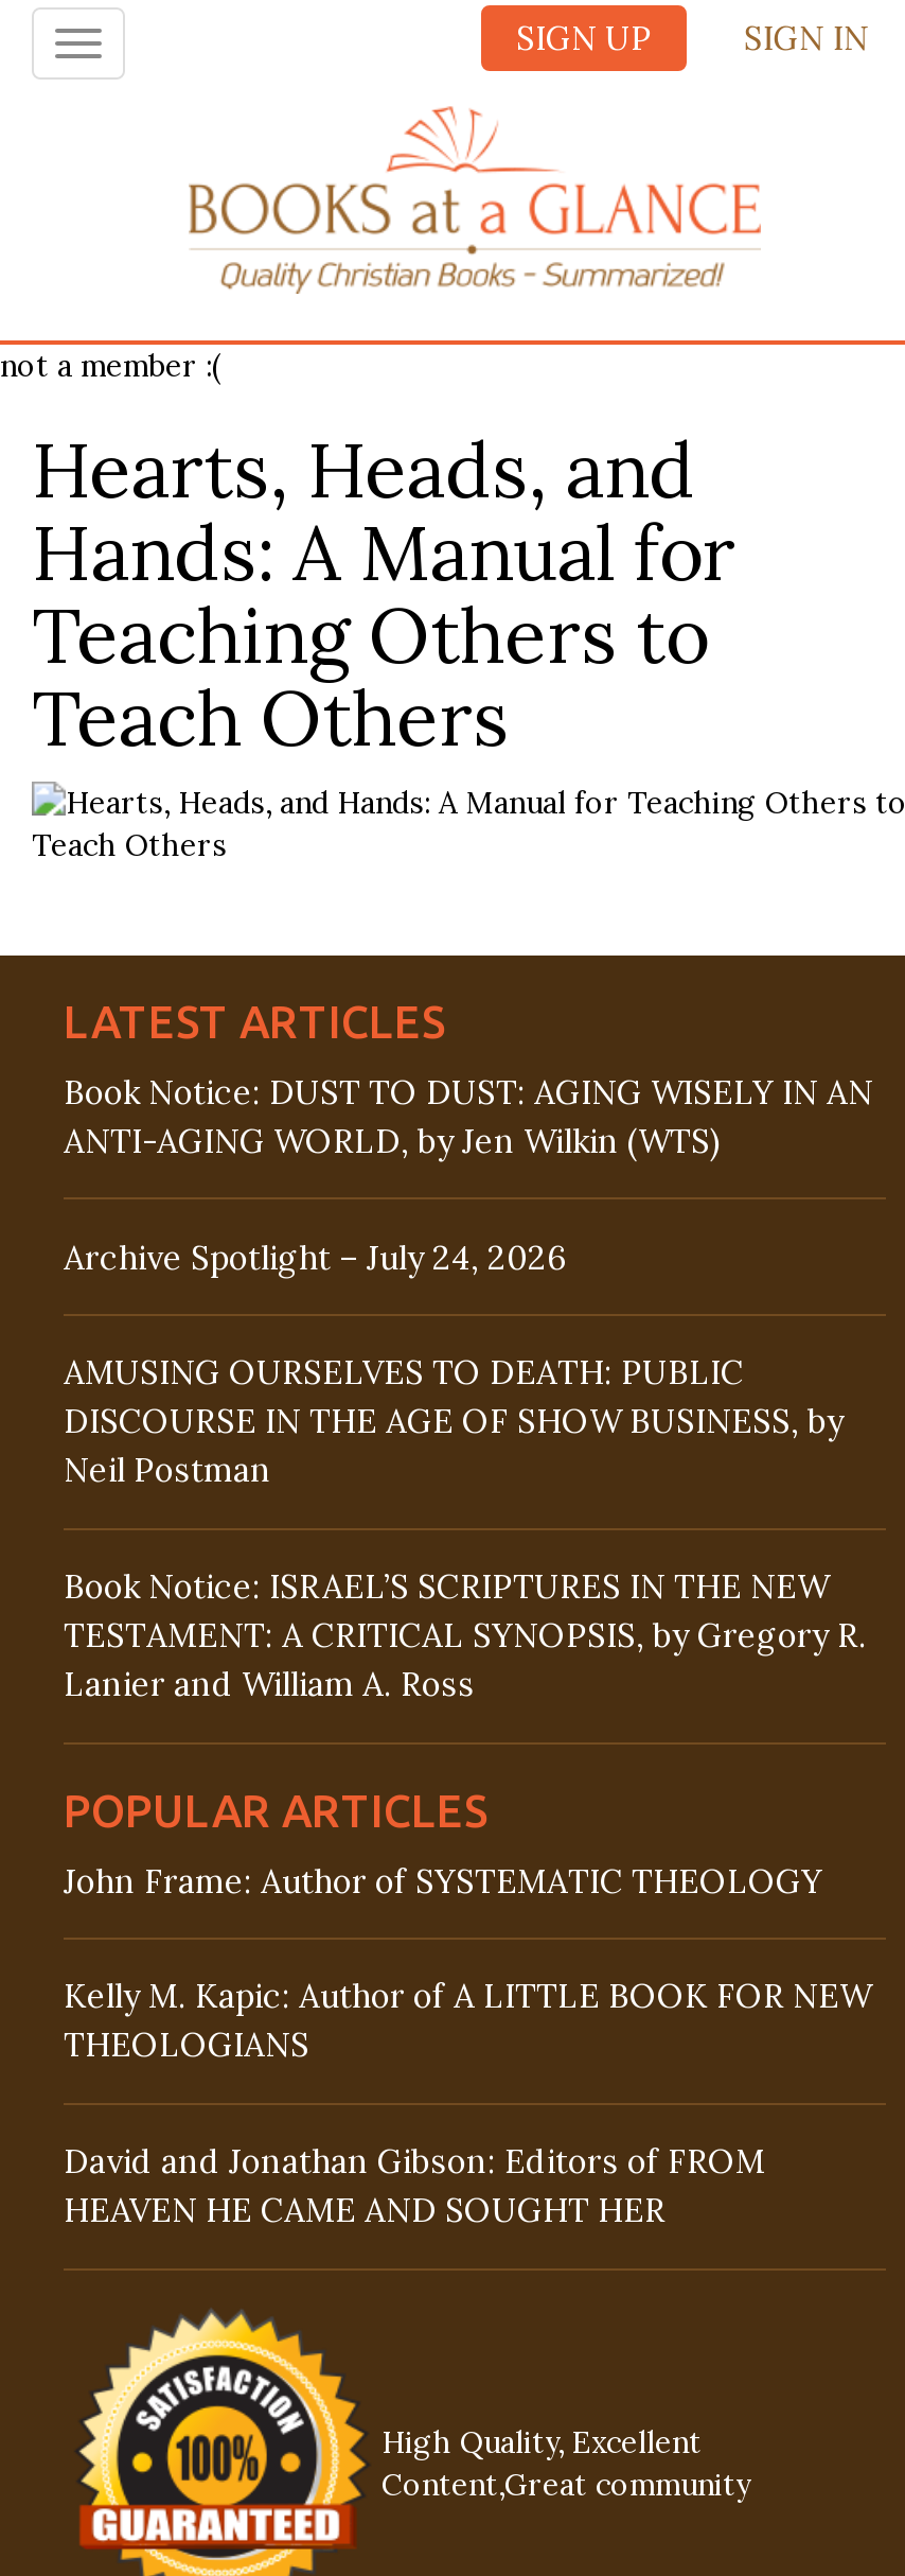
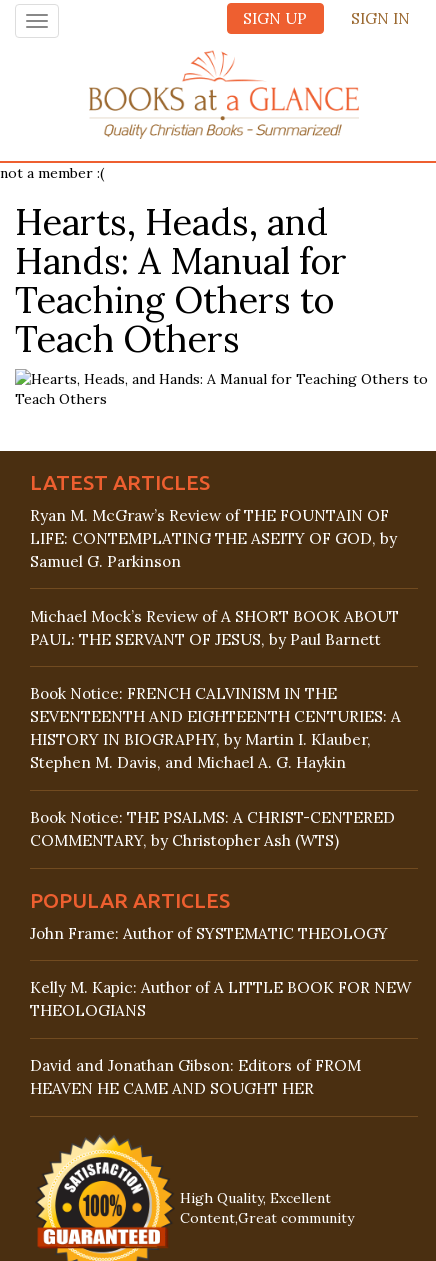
[64,1072,873,1161] Book Notice: DUST TO DUST: AGING WISELY IN AN | ANTI-AGING WORLD, by Jen Wilkin (WTS) -> [30,506,397,571] Ryan M. McGraw’s Review of THE FOUNTAIN OF | LIFE: CONTEMPLATING THE ASEITY OF GOD, by | Samuel G. Parkinson
[64,1237,566,1277] Archive Spotlight – July 24, 2026 -> [30,607,399,649] Michael Mock’s Review of A SHORT BOOK ABOUT | PAUL: THE SERVANT OF JESUS, by Paul Barnett
[64,1353,844,1491] AMUSING OURSELVES TO DEATH: PUBLIC | DISCOURSE IN THE AGE OF SHOW BUSINESS, by | Neil Postman -> [30,684,401,772] Book Notice: FRENCH CALVINISM IN THE | SEVENTEENTH AND EIGHTEENTH CENTURIES: A | HISTORY IN BIOGRAPHY, by Martin I. Klauber, | Stephen M. Davis, and Michael A. G. Haykin
[64,1567,867,1705] Book Notice: ISRAEL’S SCRIPTURES IN THE NEW | TESTAMENT: A CRITICAL SYNOPSIS, by Gregory R. | Lanier and William A. Ross -> [30,808,395,850] Book Notice: THE PSALMS: A CHRIST-CENTERED | COMMENTARY, by Christopher Ash (WTS)

